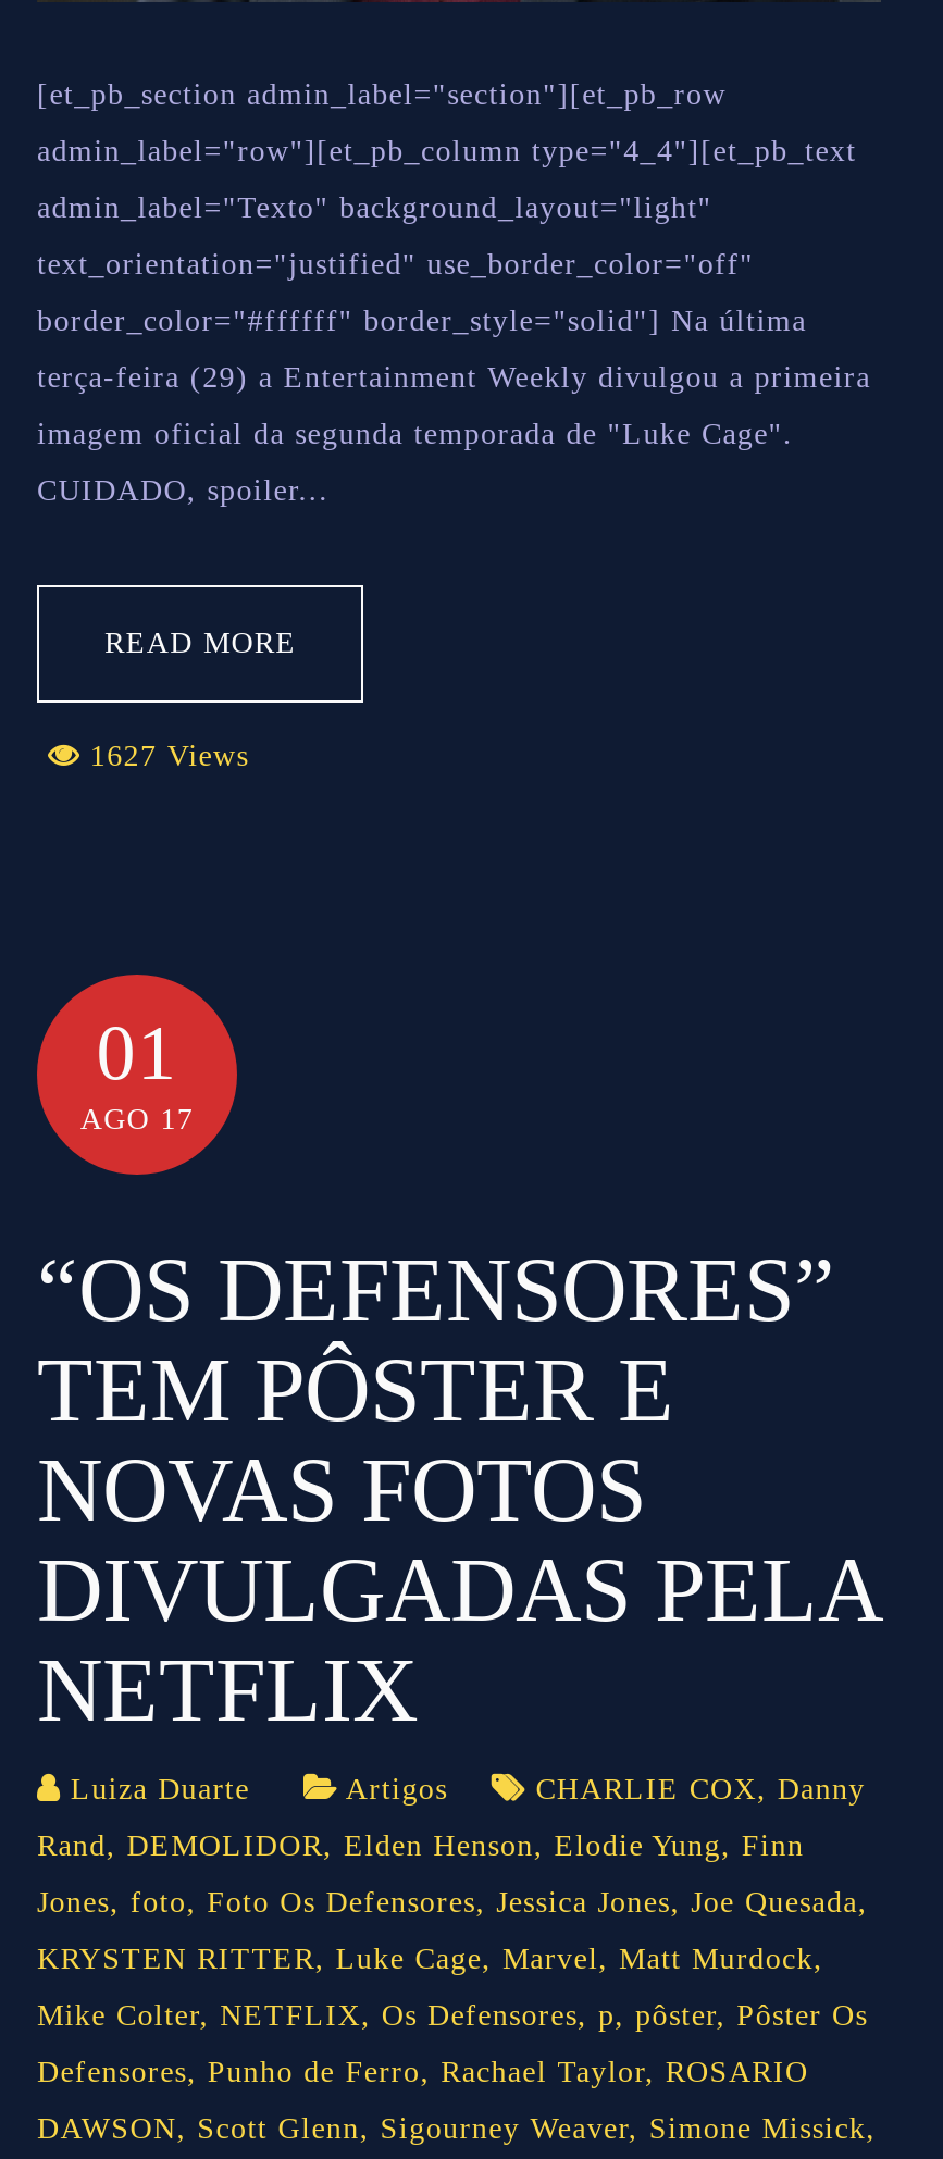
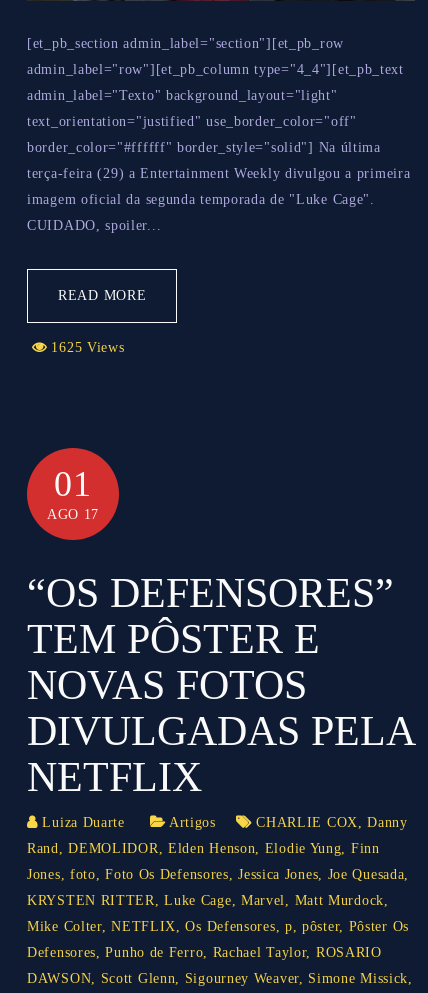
[80,739,249,772] 1627 Views -> [47,340,124,355] 1625 Views

